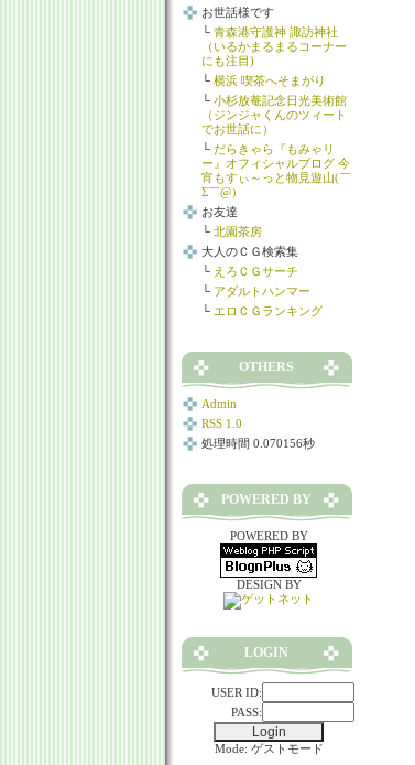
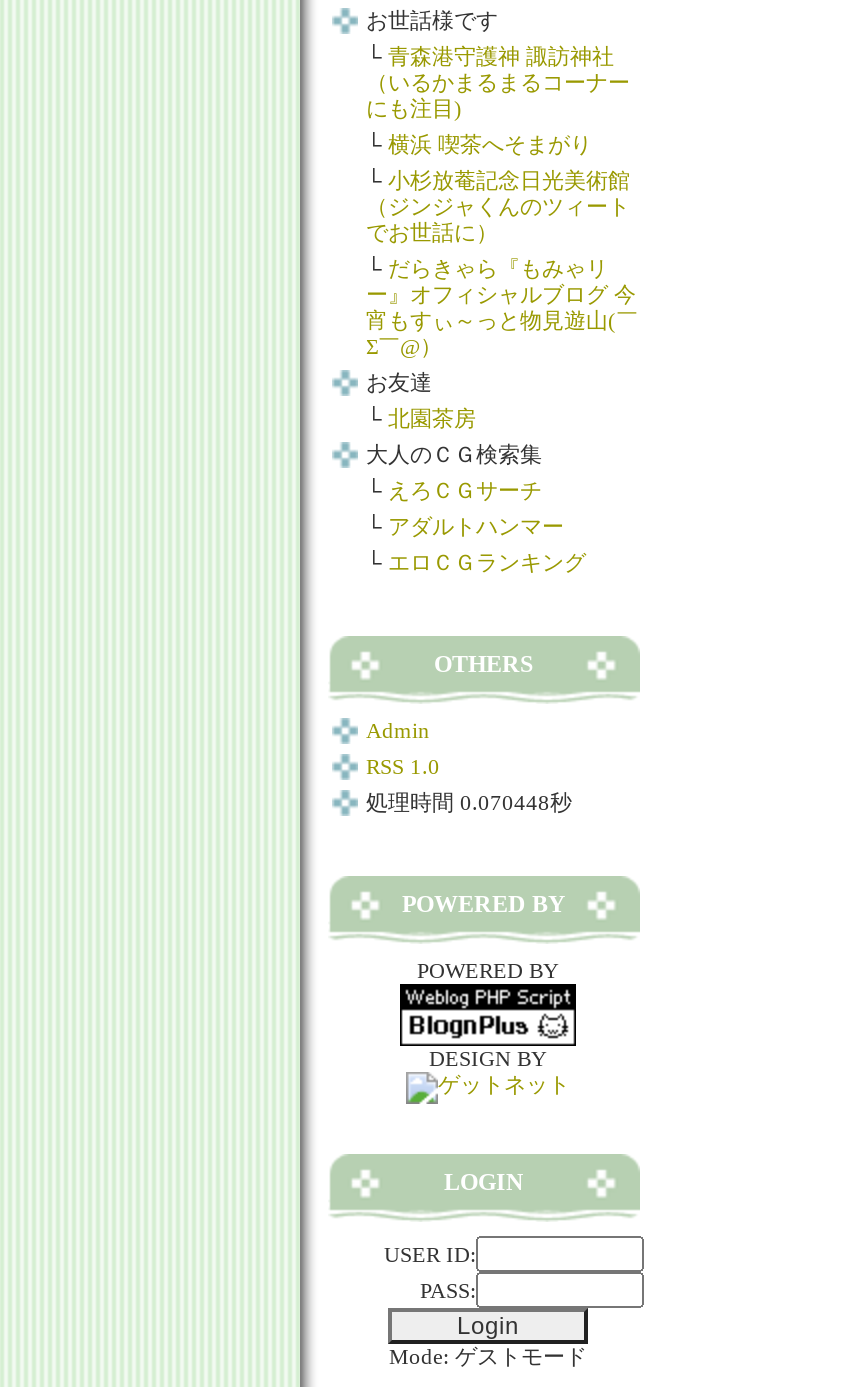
[201,437,315,450] 処理時間 0.070156秒 -> [366,790,572,814] 処理時間 0.070448秒

